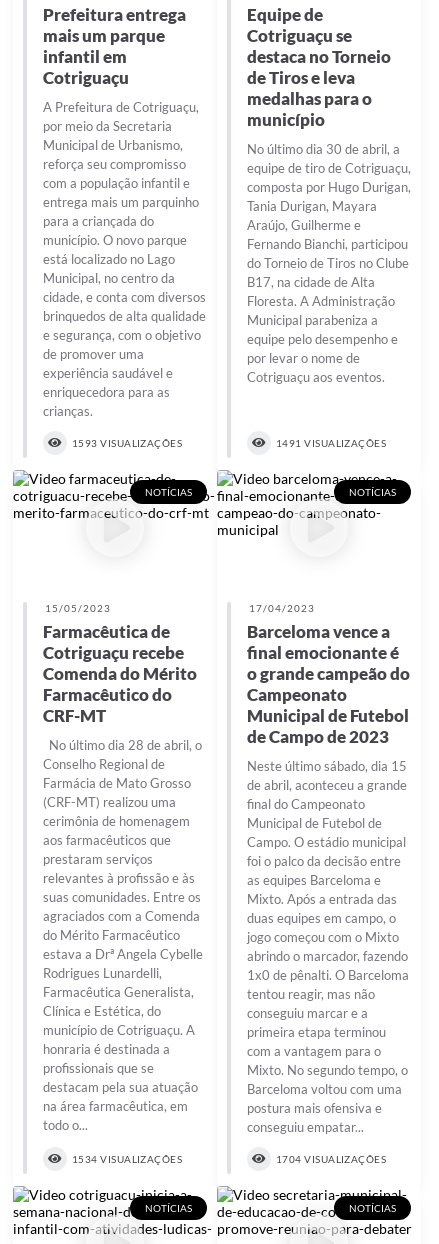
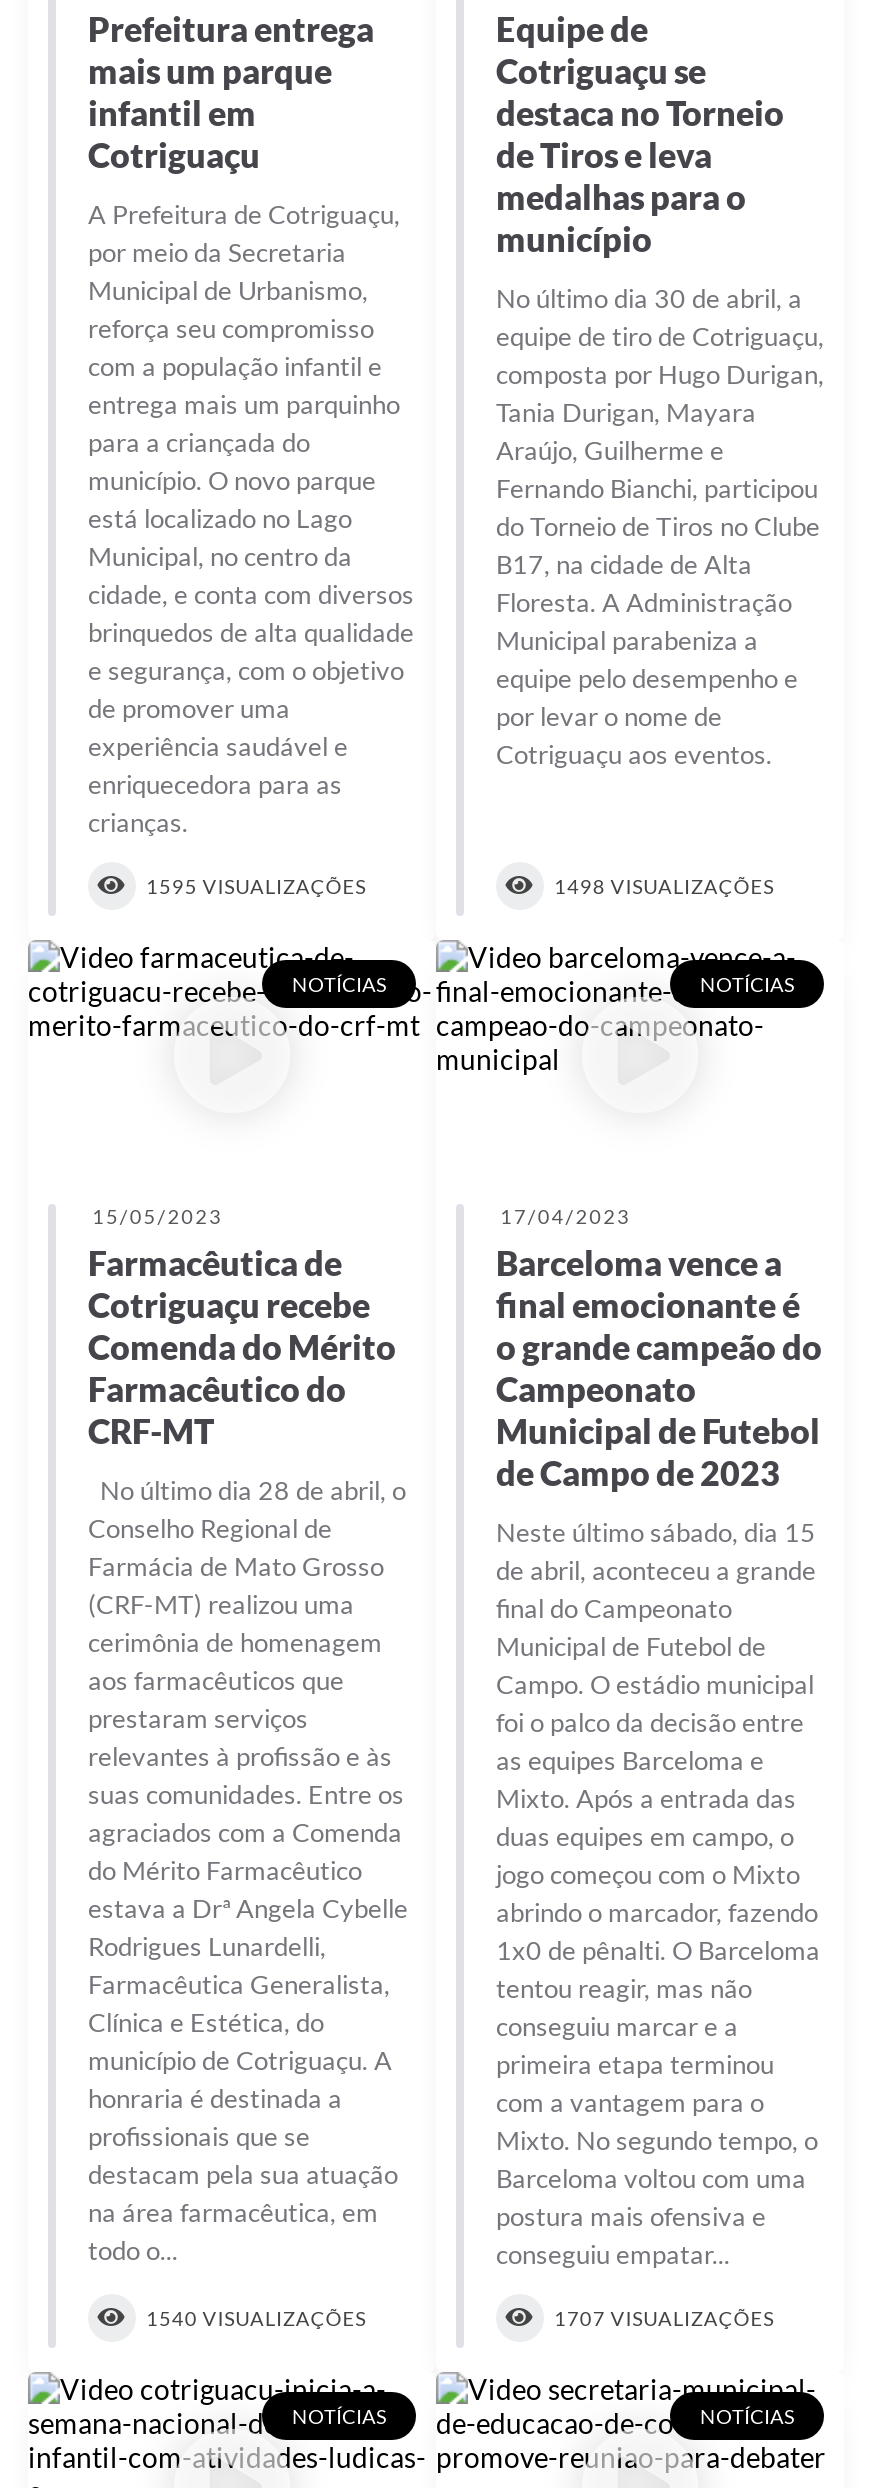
[72,437,182,449] 1593 VISUALIZAÇÕES -> [146,875,366,899] 1595 VISUALIZAÇÕES
[276,437,386,449] 1491 VISUALIZAÇÕES -> [554,875,774,899] 1498 VISUALIZAÇÕES
[72,1153,182,1165] 1534 VISUALIZAÇÕES -> [146,2306,366,2330] 1540 VISUALIZAÇÕES
[276,1153,386,1165] 1704 VISUALIZAÇÕES -> [554,2306,774,2330] 1707 VISUALIZAÇÕES

